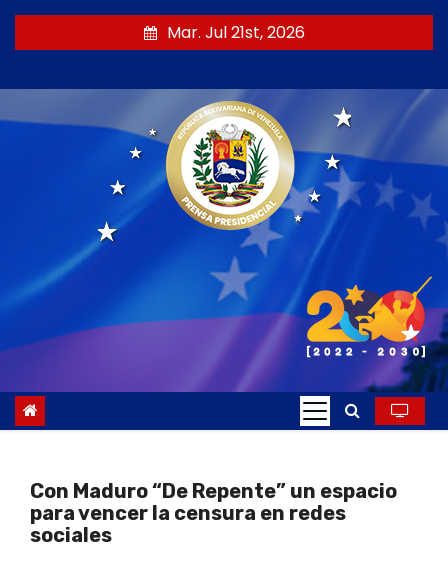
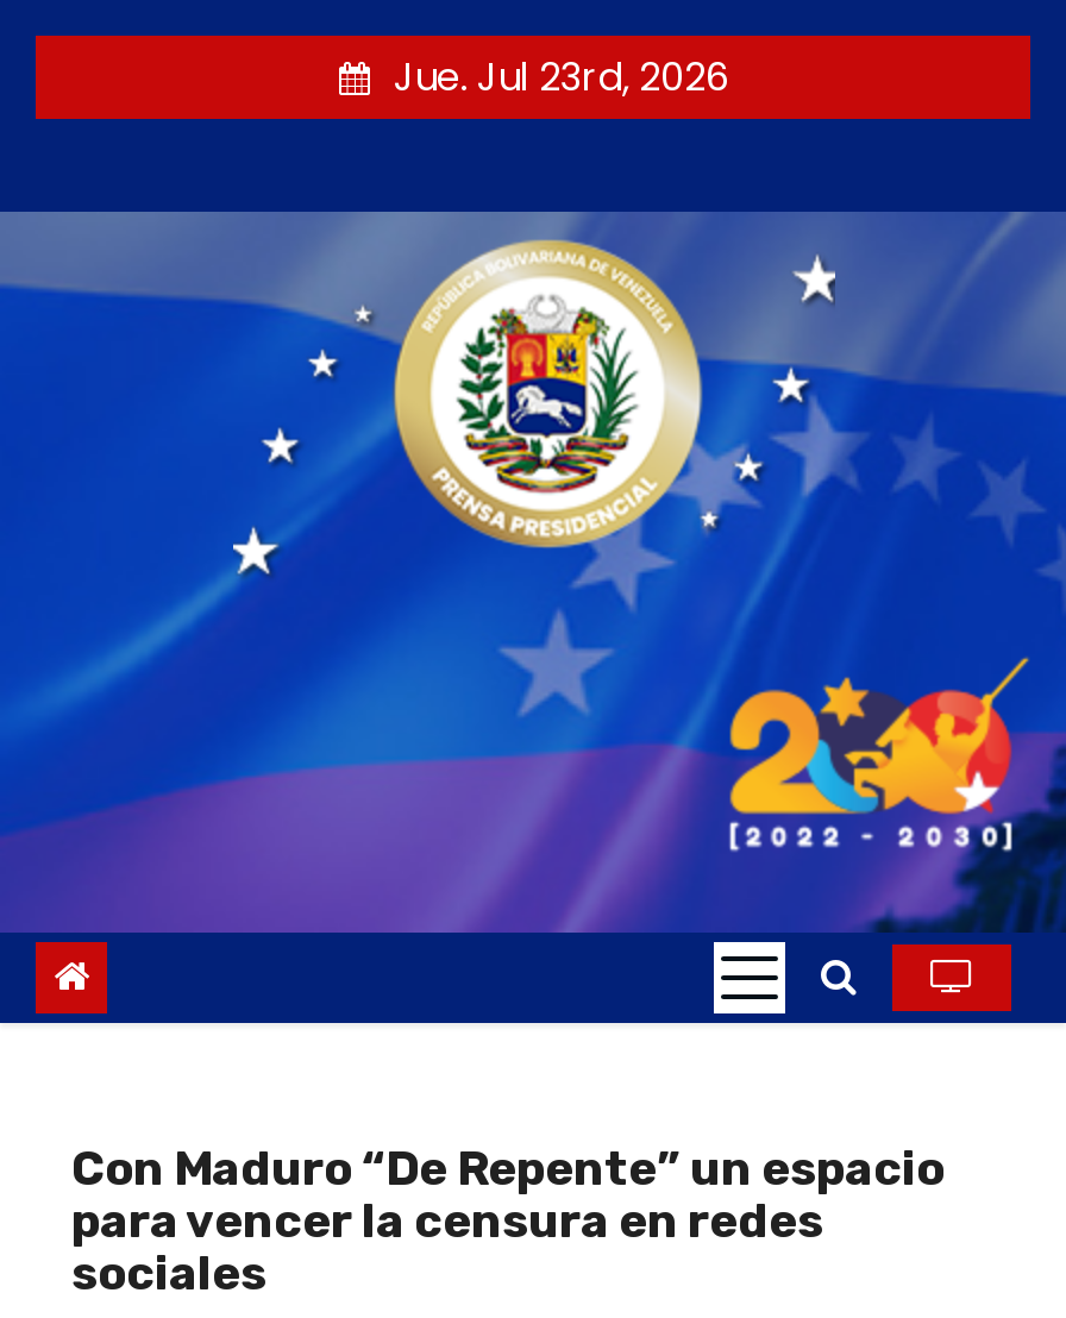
[167,21,305,44] Mar. Jul 21st, 2026 -> [394,50,729,105] Jue. Jul 23rd, 2026

